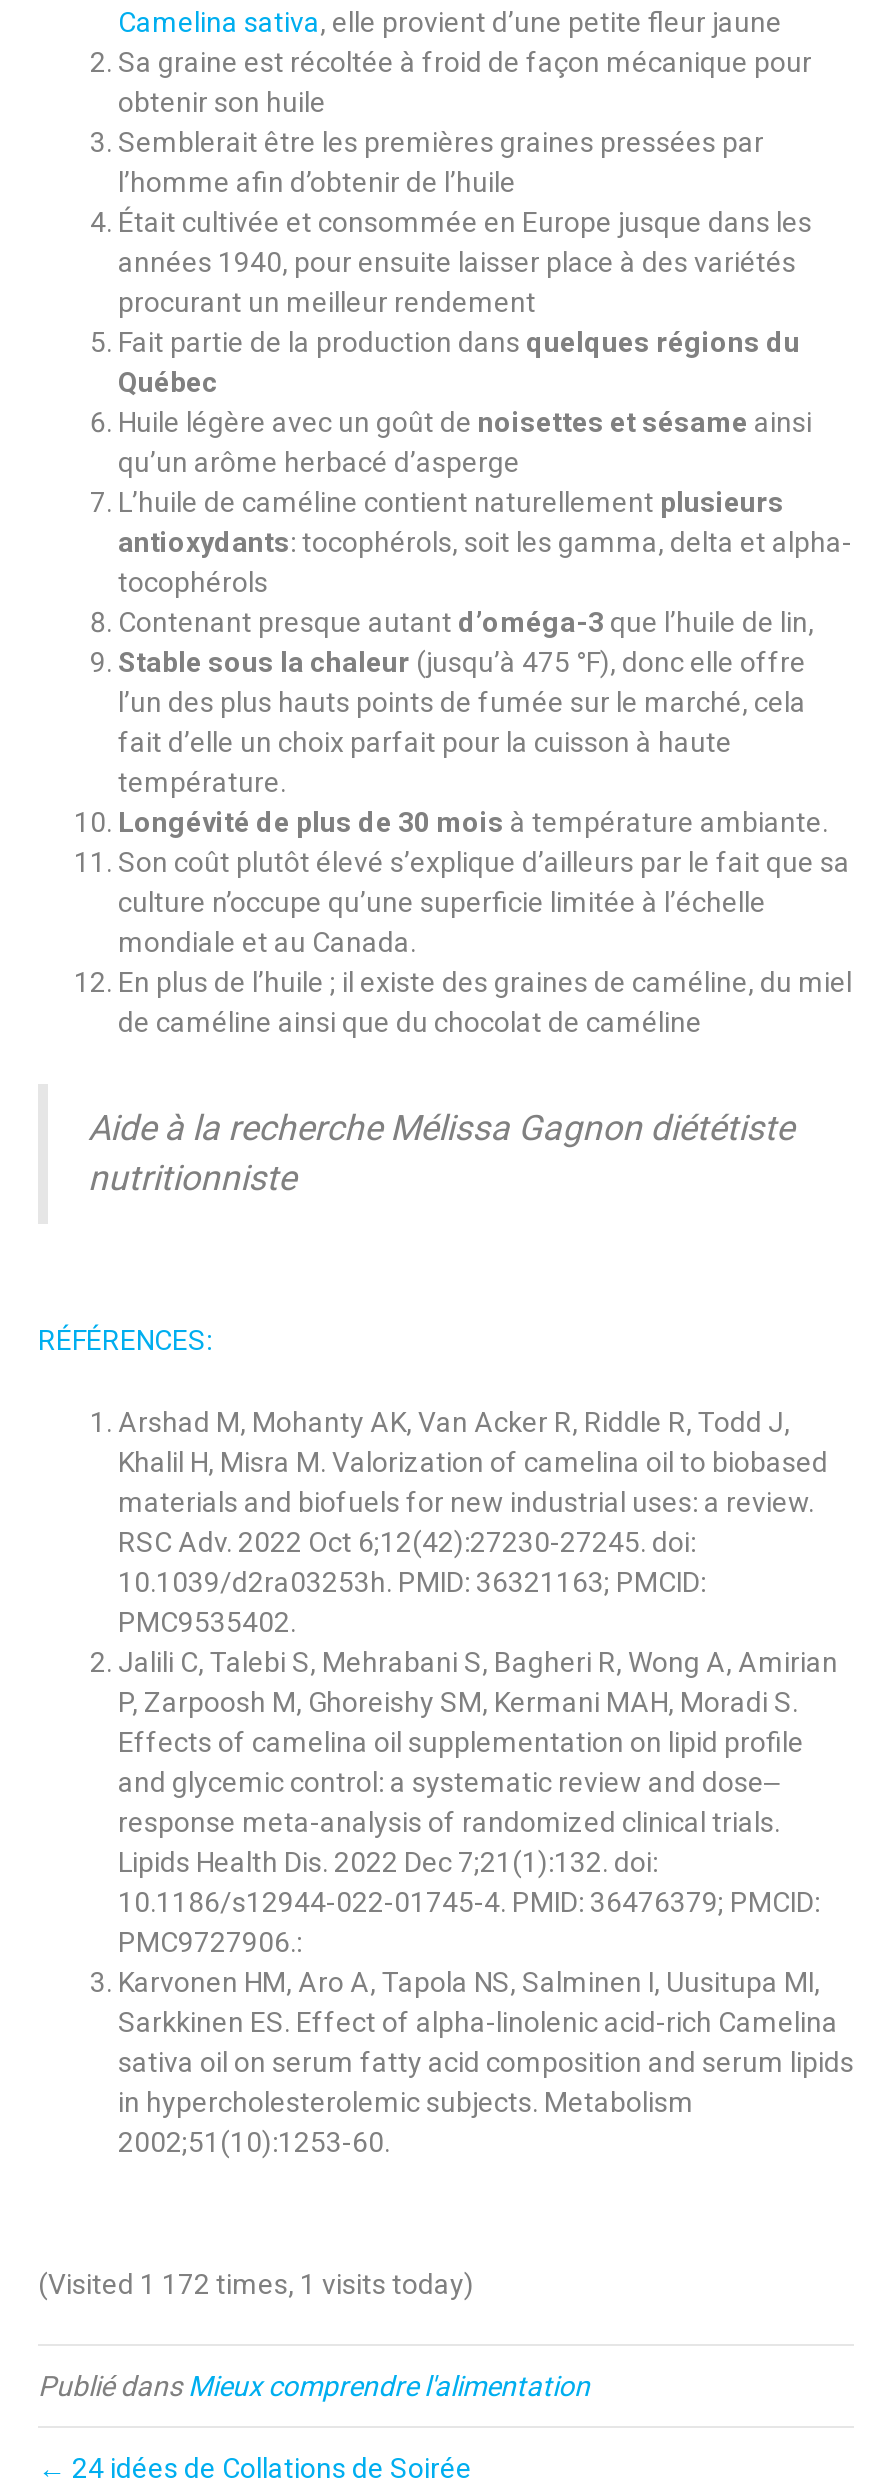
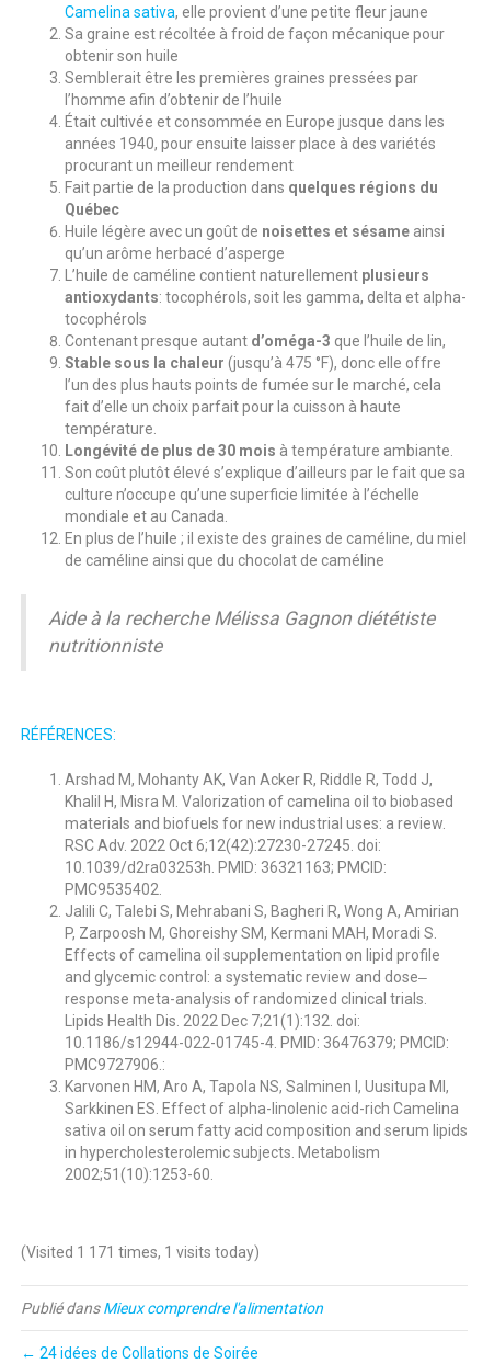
[38,2267,474,2299] (Visited 1 172 times, 1 visits today) -> [21,1243,260,1261] (Visited 1 171 times, 1 visits today)

